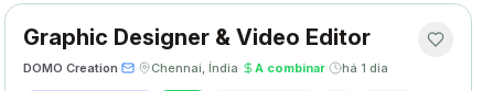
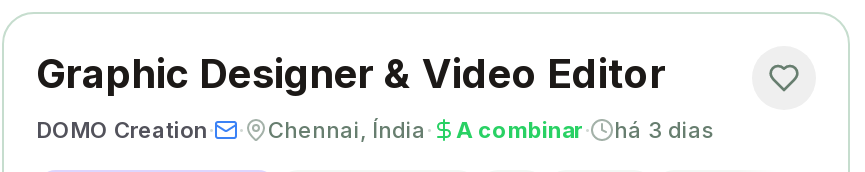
[342,60,388,76] há 1 dia -> [614,116,716,144] há 3 dias

